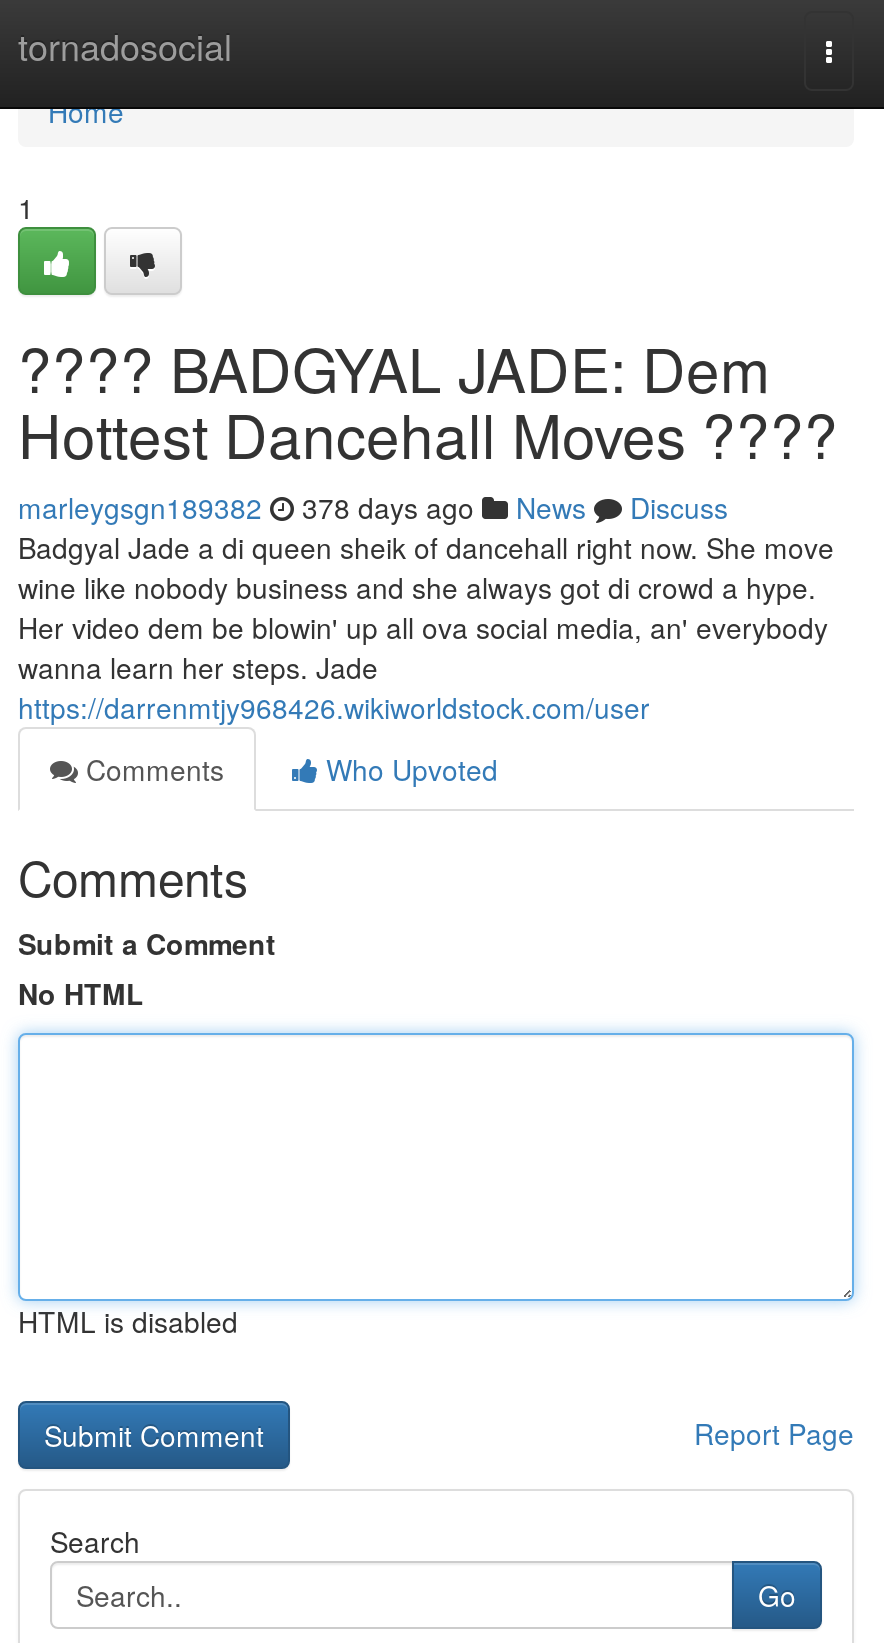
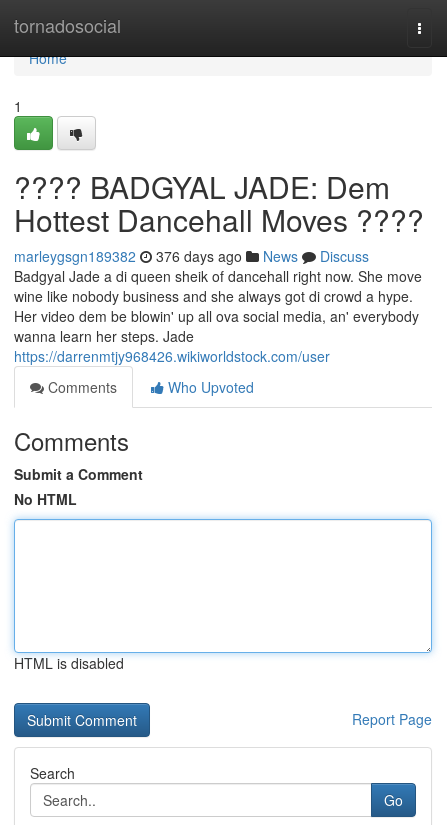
[18,487,728,527] marleygsgn189382 378 days ago News Discuss -> [14,246,369,266] marleygsgn189382 376 days ago News Discuss

